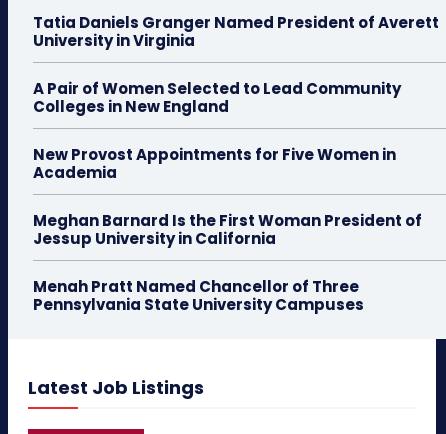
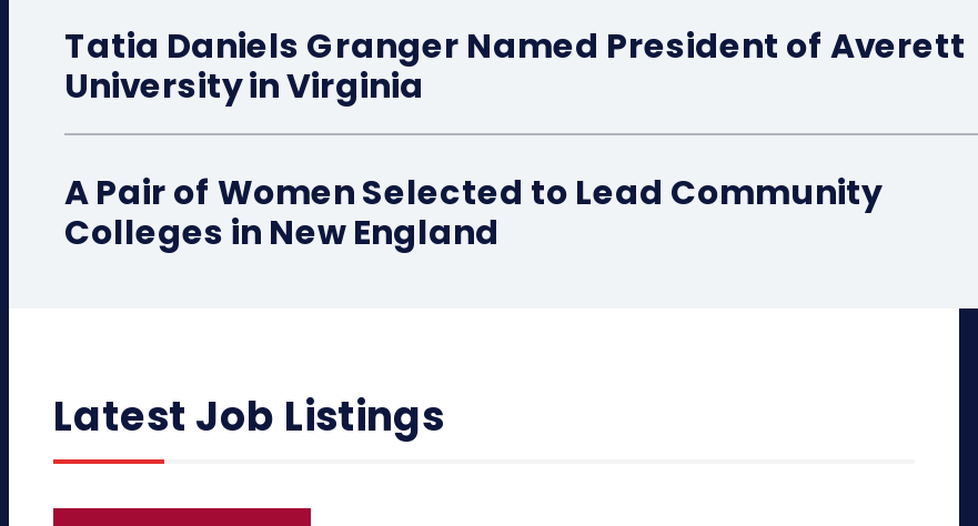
[33,144,422,315] New Provost Appointments for Five Women in | Academia | Meghan Barnard Is the First Woman President of | Jessup University in California | Menah Pratt Named Chancellor of Three | Pennsylvania State University Campuses -> none

